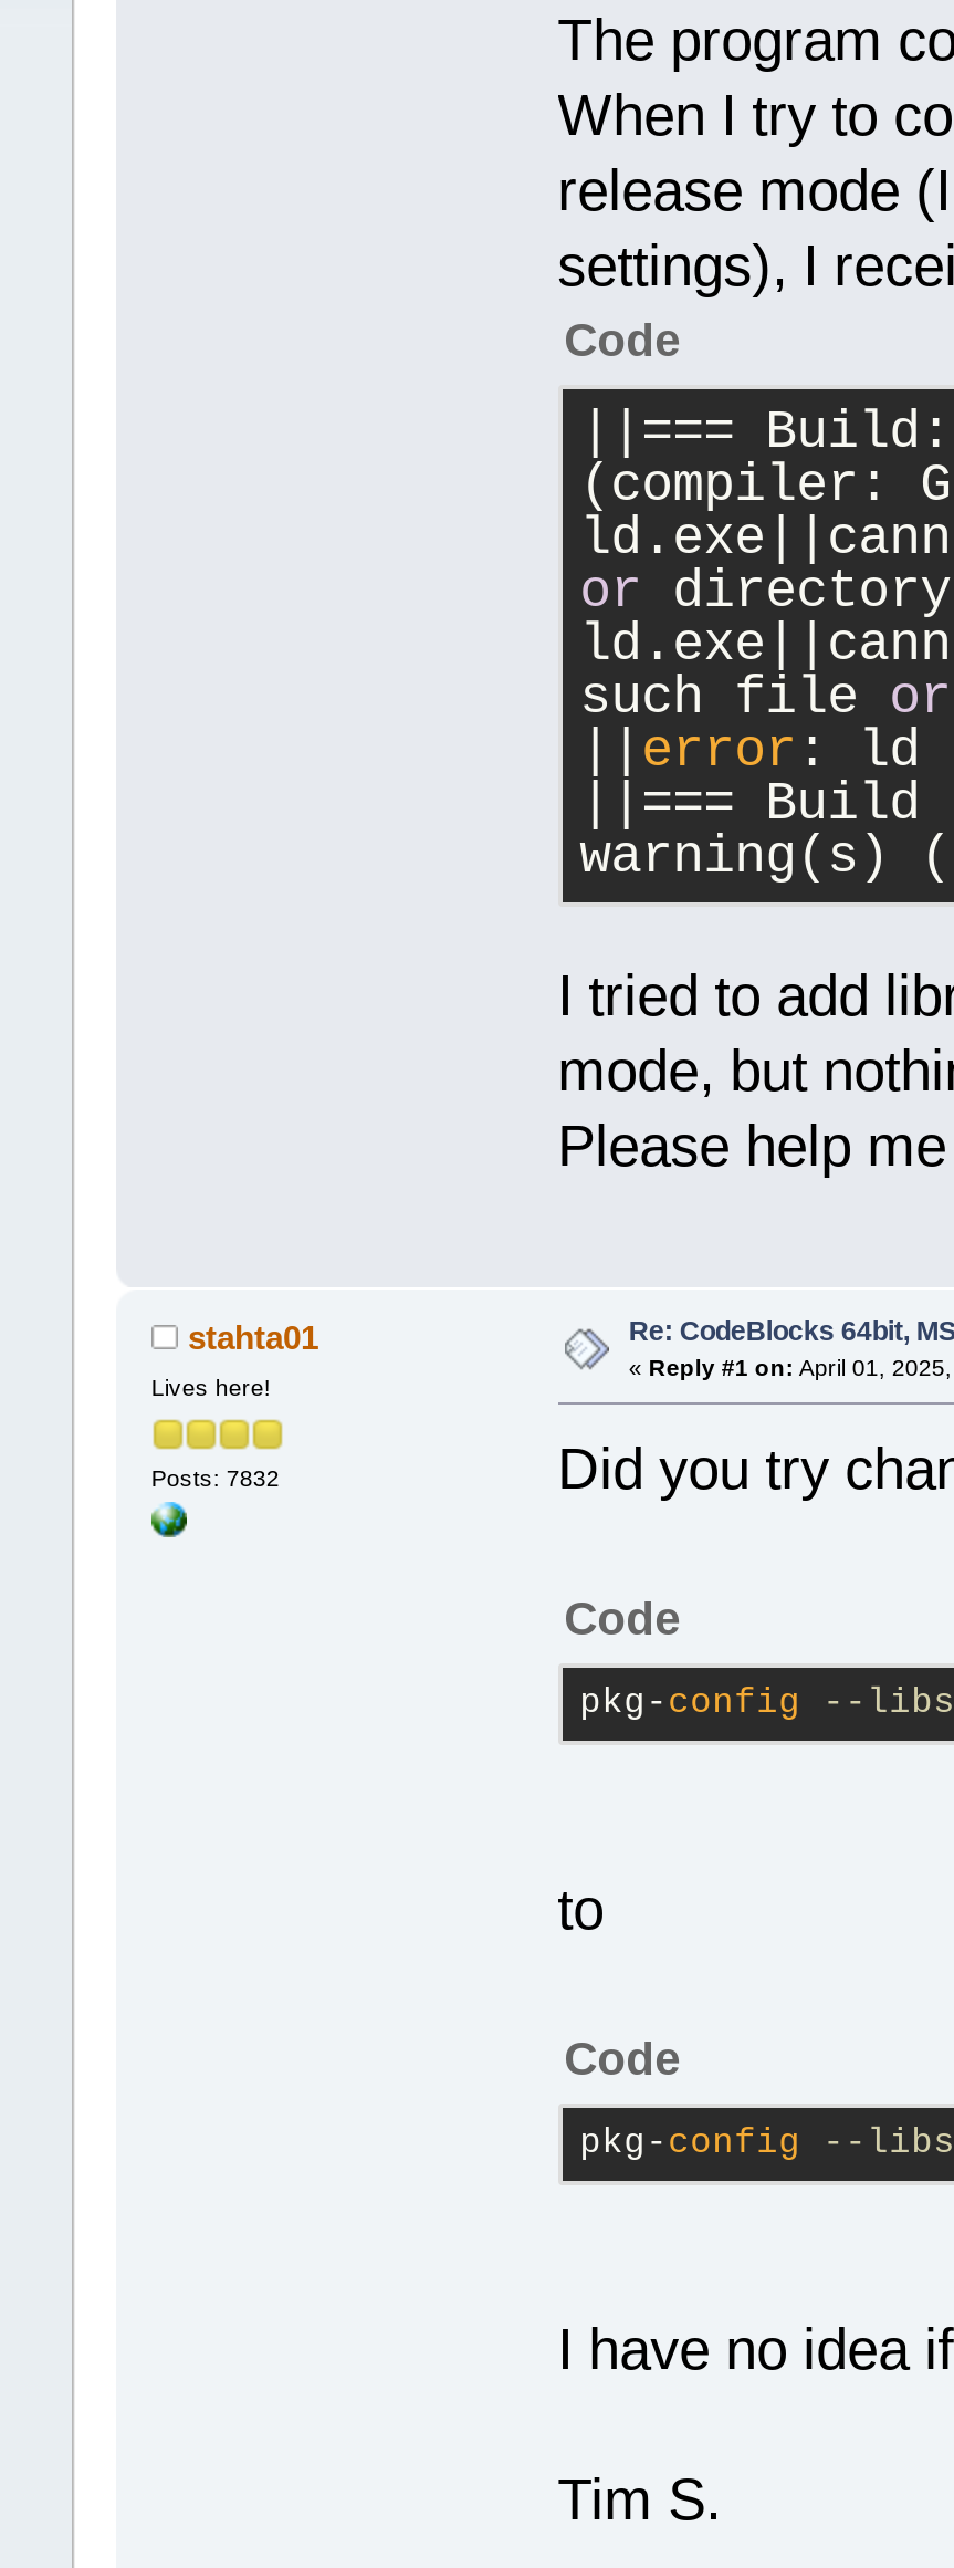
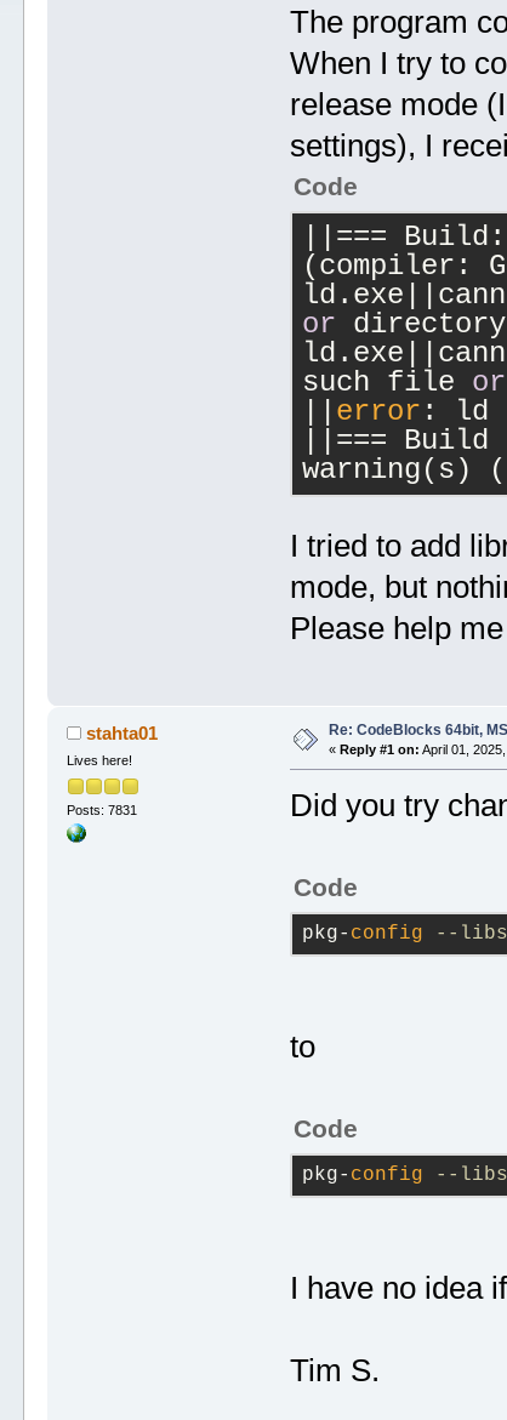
[151,1464,279,1490] Posts: 7832 -> [67,802,137,817] Posts: 7831

